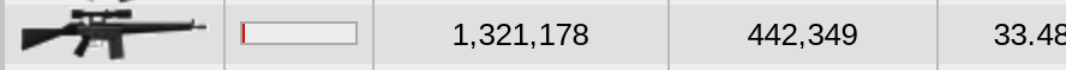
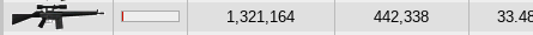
[452,17,589,52] 1,321,178 -> [227,8,295,26] 1,321,164
[747,17,858,52] 442,349 -> [374,8,429,26] 442,338

